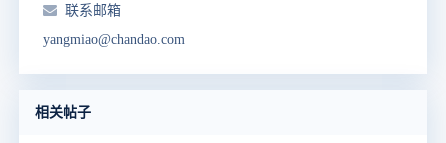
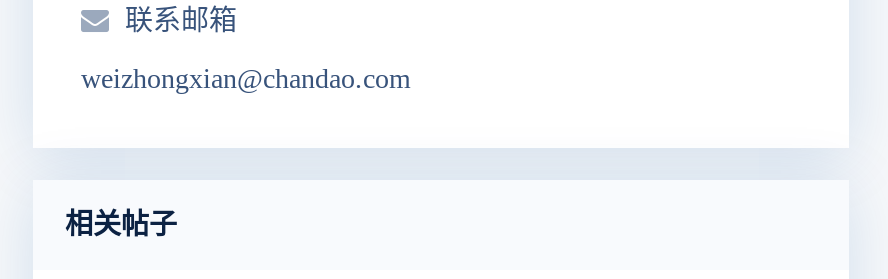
[43,32,185,47] yangmiao@chandao.com -> [81,64,411,94] weizhongxian@chandao.com

